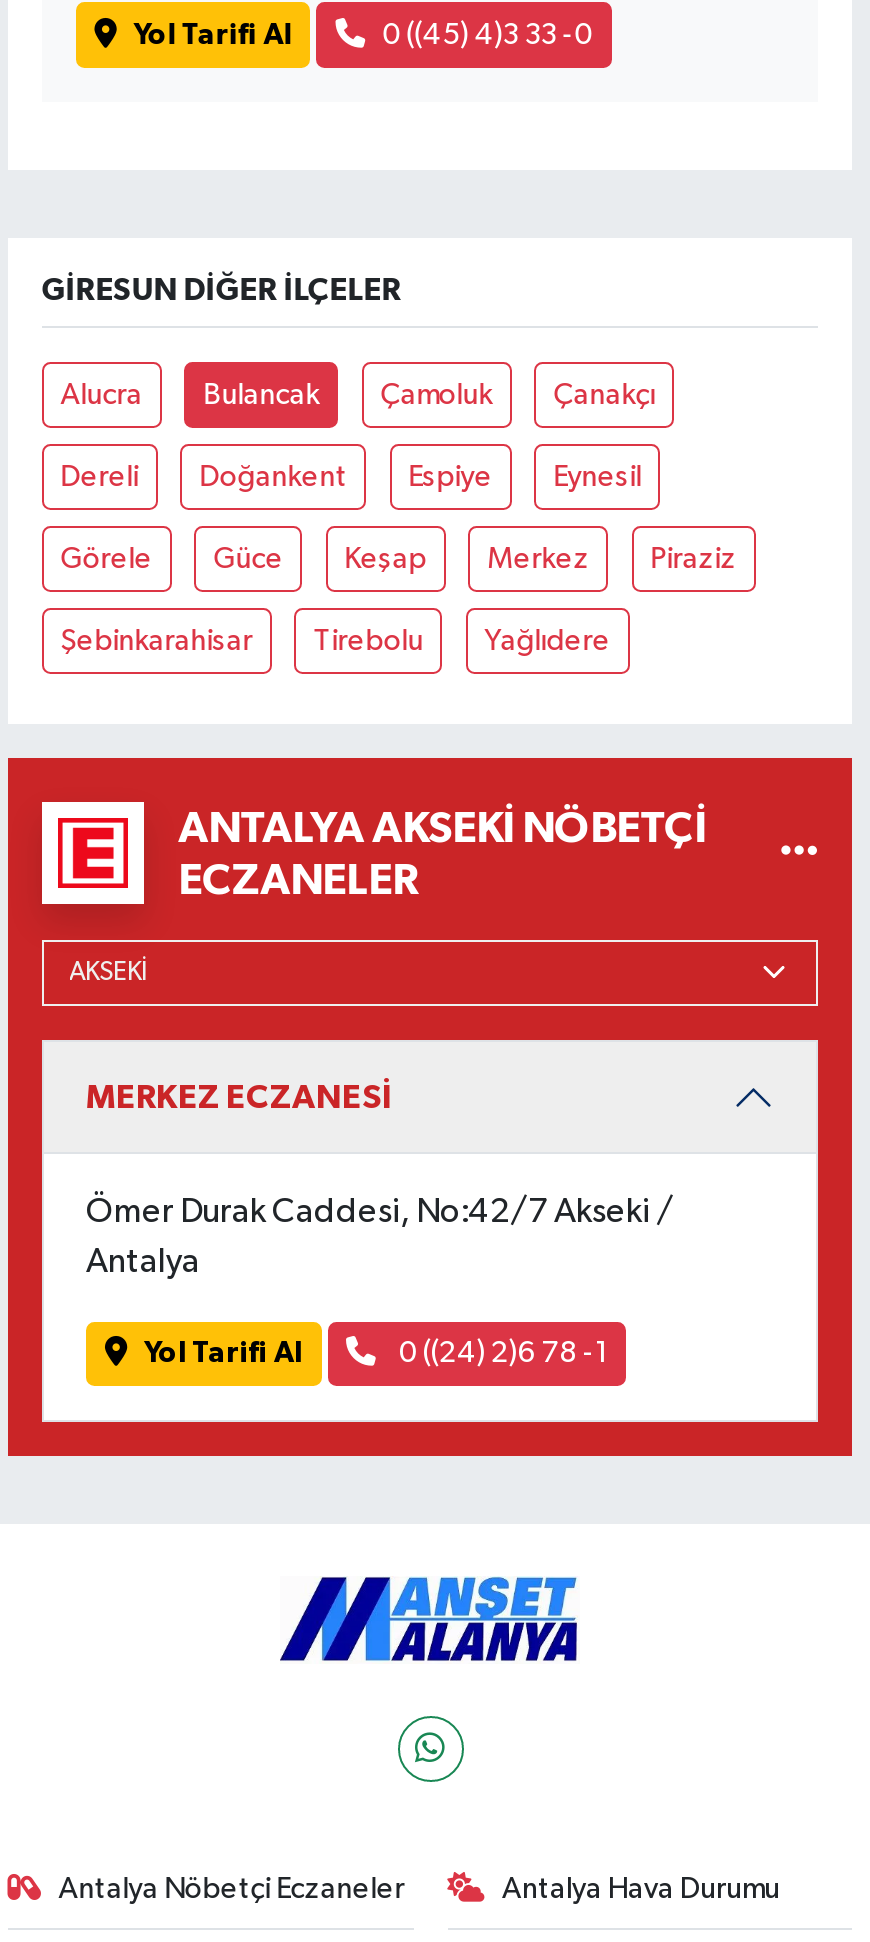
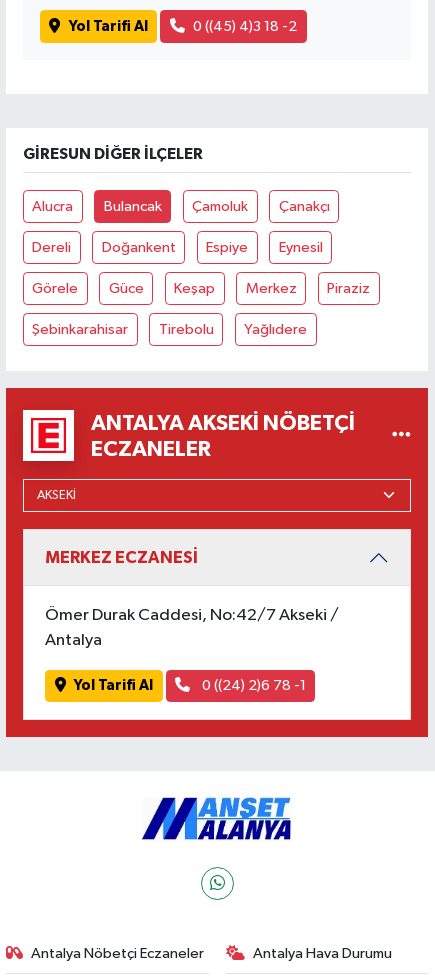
[382,19,592,49] 0 ((45) 4)3 33 -0 -> [193,19,297,34] 0 ((45) 4)3 18 -2

